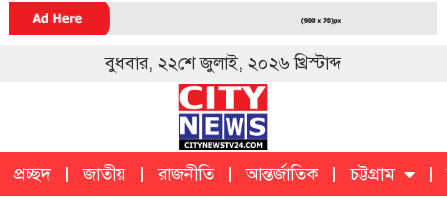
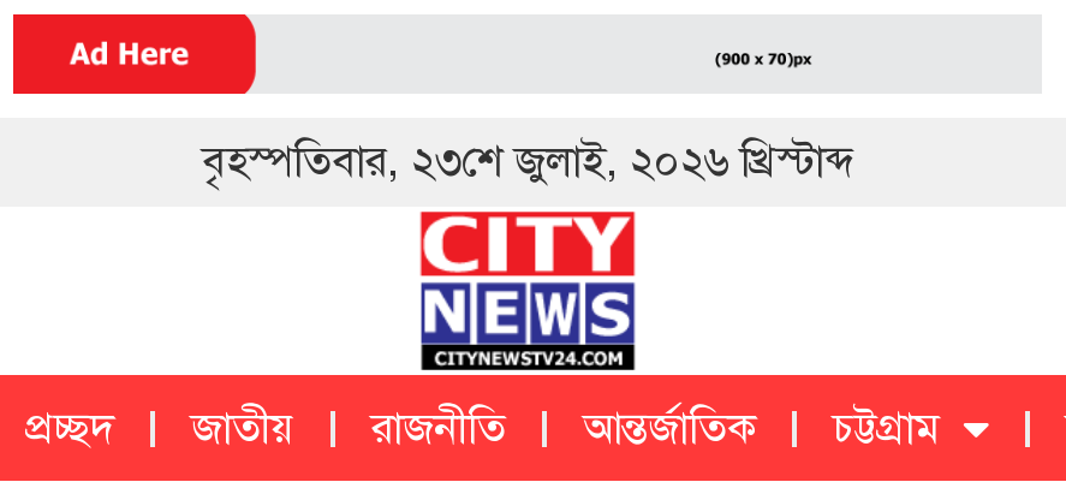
[105,51,341,75] বুধবার, ২২শে জুলাই, ২০২৬ খ্রিস্টাব্দ -> [202,133,853,191] বৃহস্পতিবার, ২৩শে জুলাই, ২০২৬ খ্রিস্টাব্দ

